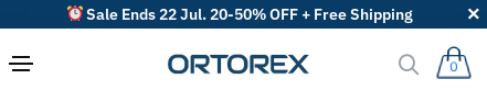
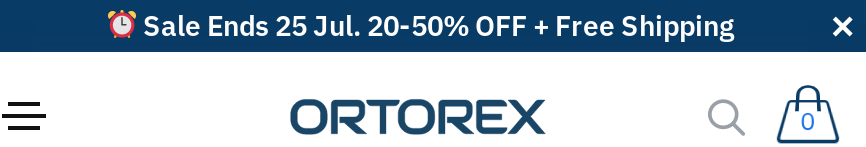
[83,4,414,24] Sale Ends 22 Jul. 20-50% OFF + Free Shipping -> [137,8,735,44] Sale Ends 25 Jul. 20-50% OFF + Free Shipping

